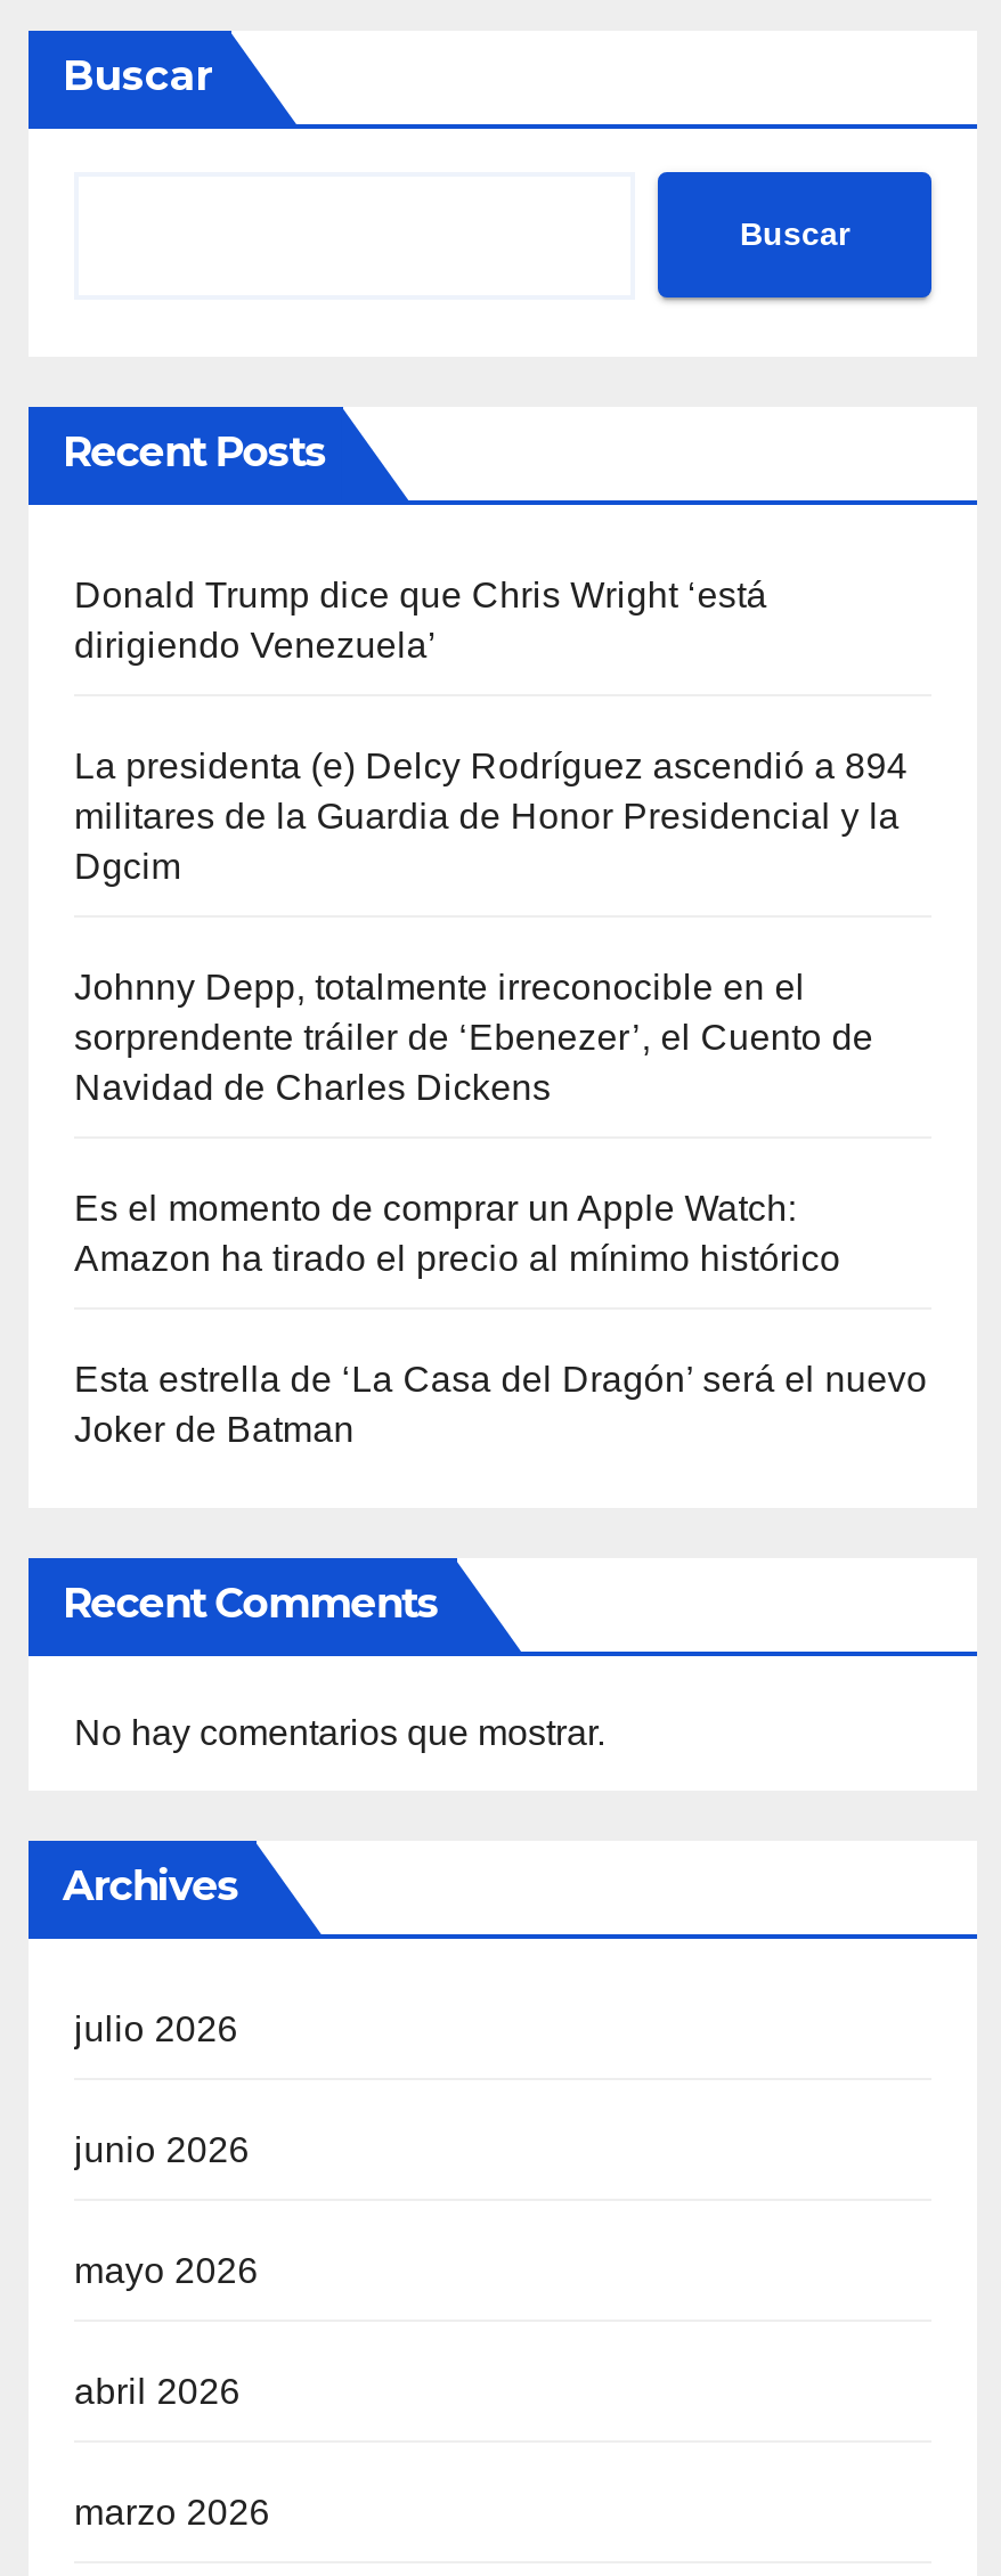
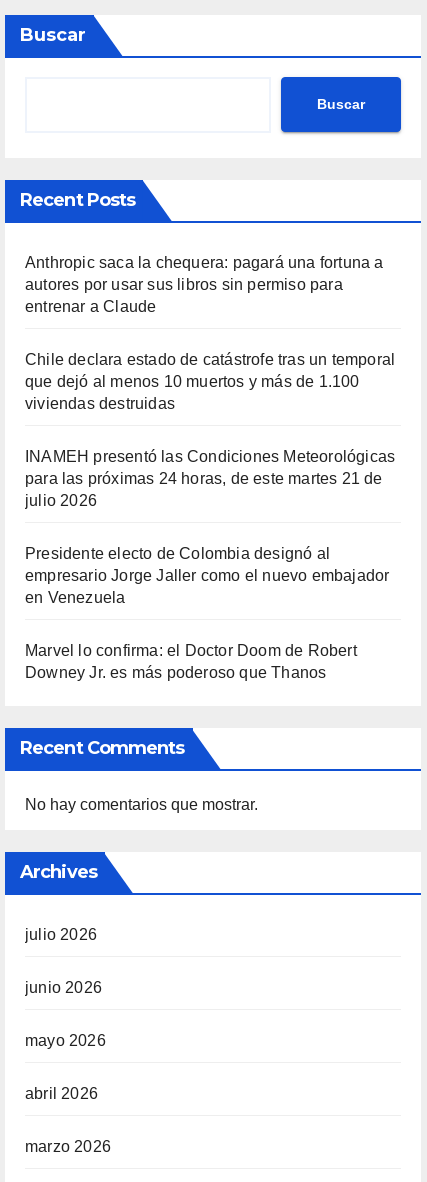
[74,575,767,664] Donald Trump dice que Chris Wright ‘está | dirigiendo Venezuela’ -> [25,254,384,315] Anthropic saca la chequera: pagará una fortuna a | autores por usar sus libros sin permiso para | entrenar a Claude
[74,746,908,885] La presidenta (e) Delcy Rodríguez ascendió a 894 | militares de la Guardia de Honor Presidencial y la | Dgcim -> [25,351,395,412] Chile declara estado de catástrofe tras un temporal | que dejó al menos 10 muertos y más de 1.100 | viviendas destruidas
[74,967,874,1106] Johnny Depp, totalmente irreconocible en el | sorprendente tráiler de ‘Ebenezer’, el Cuento de | Navidad de Charles Dickens -> [25,448,395,509] INAMEH presentó las Condiciones Meteorológicas | para las próximas 24 horas, de este martes 21 de | julio 2026
[74,1188,841,1277] Es el momento de comprar un Apple Watch: | Amazon ha tirado el precio al mínimo histórico -> [25,545,389,606] Presidente electo de Colombia designó al | empresario Jorge Jaller como el nuevo embajador | en Venezuela
[74,1359,927,1448] Esta estrella de ‘La Casa del Dragón’ será el nuevo | Joker de Batman -> [25,642,357,681] Marvel lo confirma: el Doctor Doom de Robert | Downey Jr. es más poderoso que Thanos

